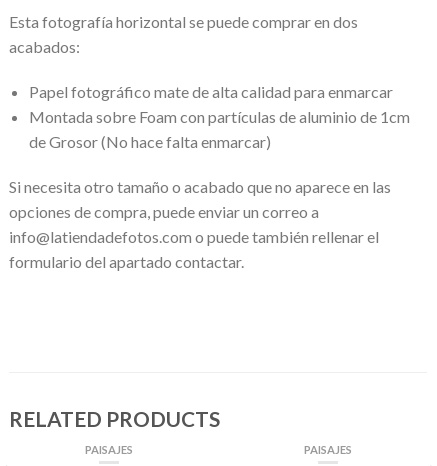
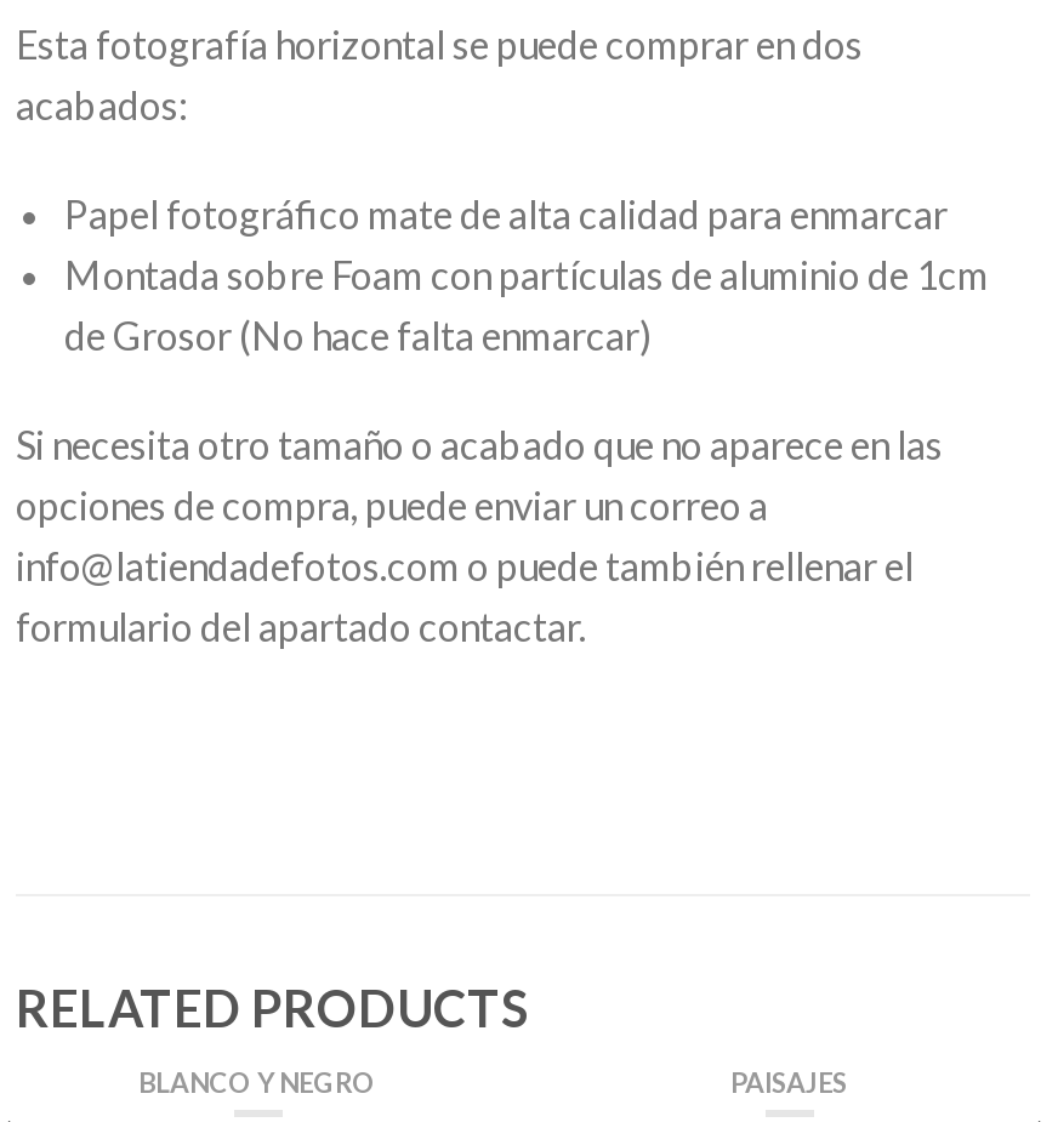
[84,443,132,456] PAISAJES -> [138,1067,376,1099] BLANCO Y NEGRO

